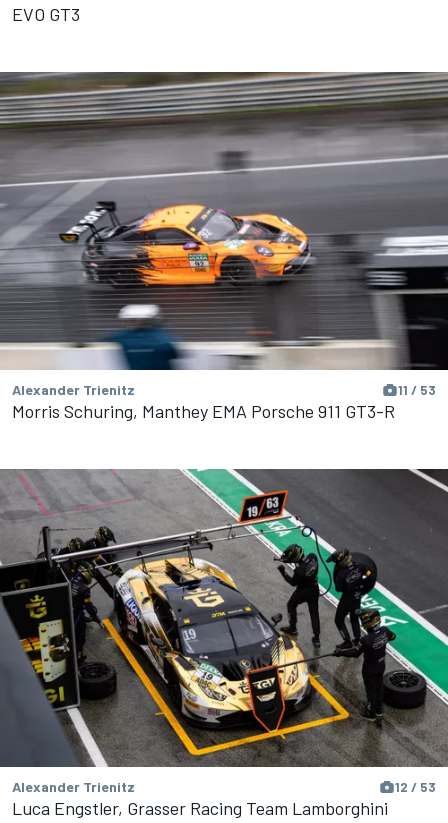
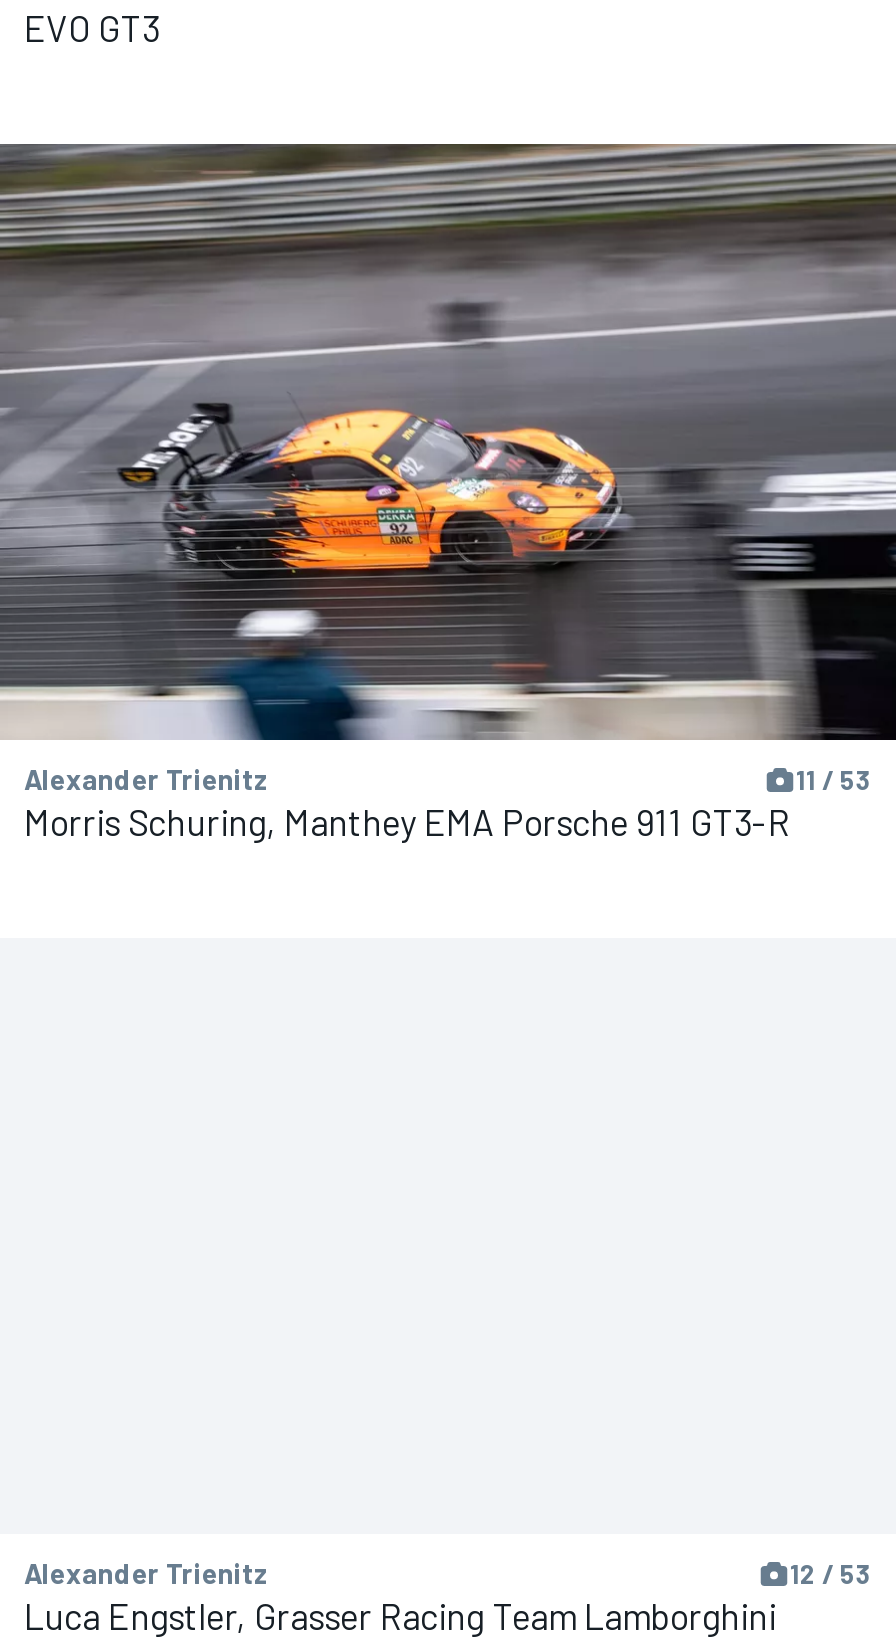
[3,468,445,768] [image] -> none

